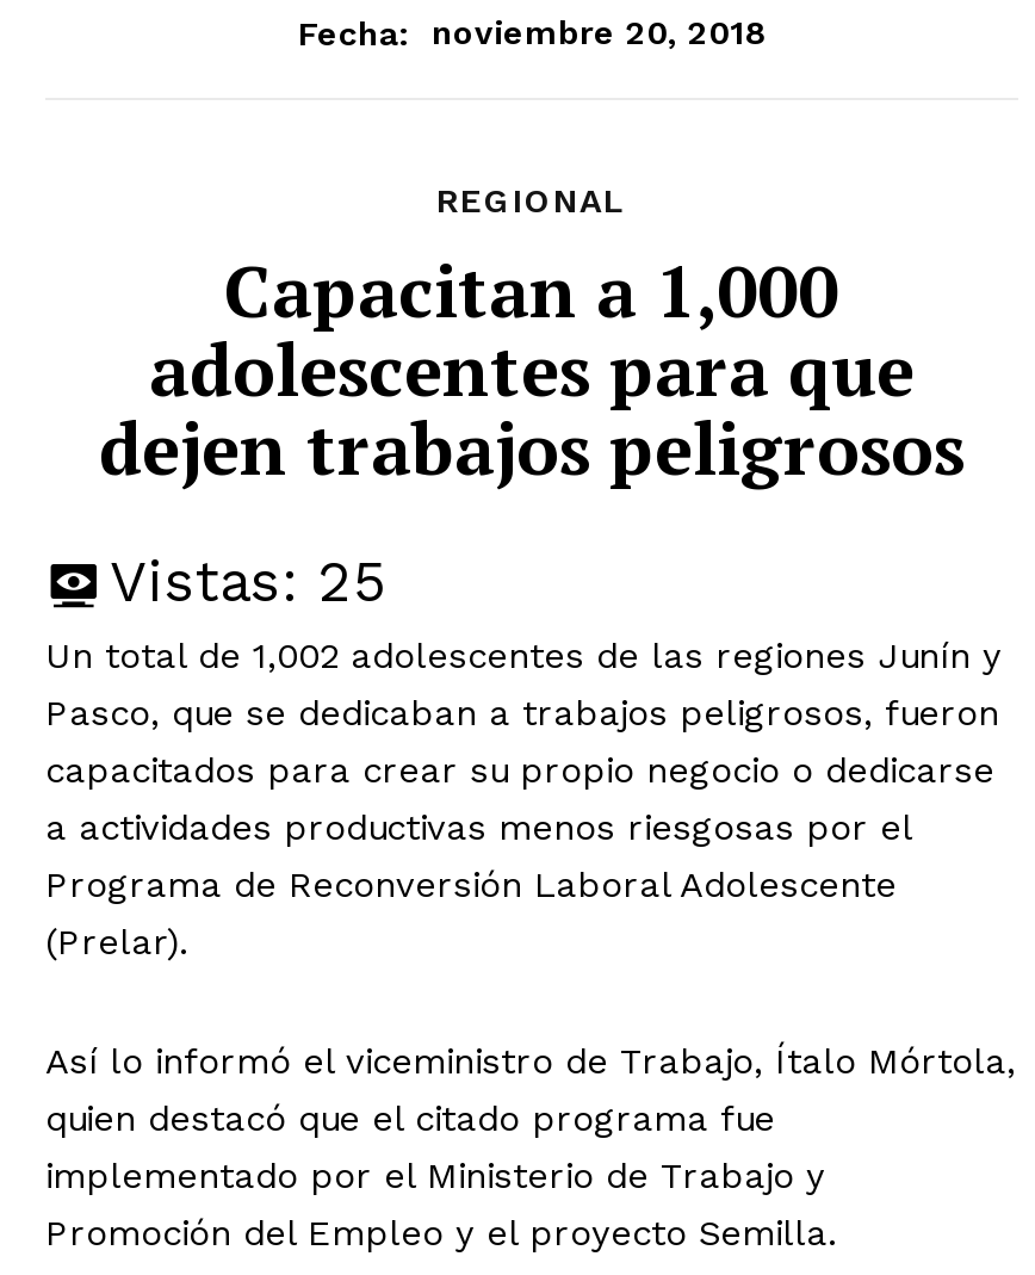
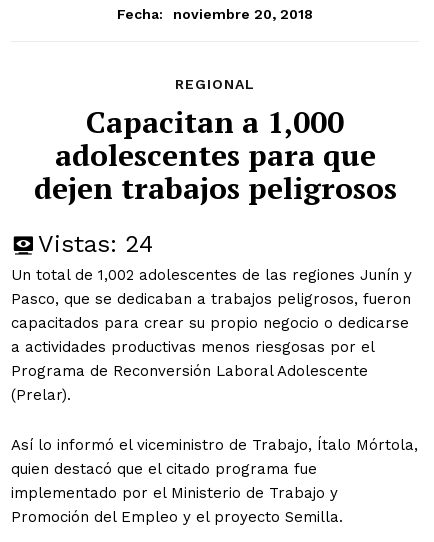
[110,548,384,615] Vistas: 25 -> [38,230,153,258] Vistas: 24

